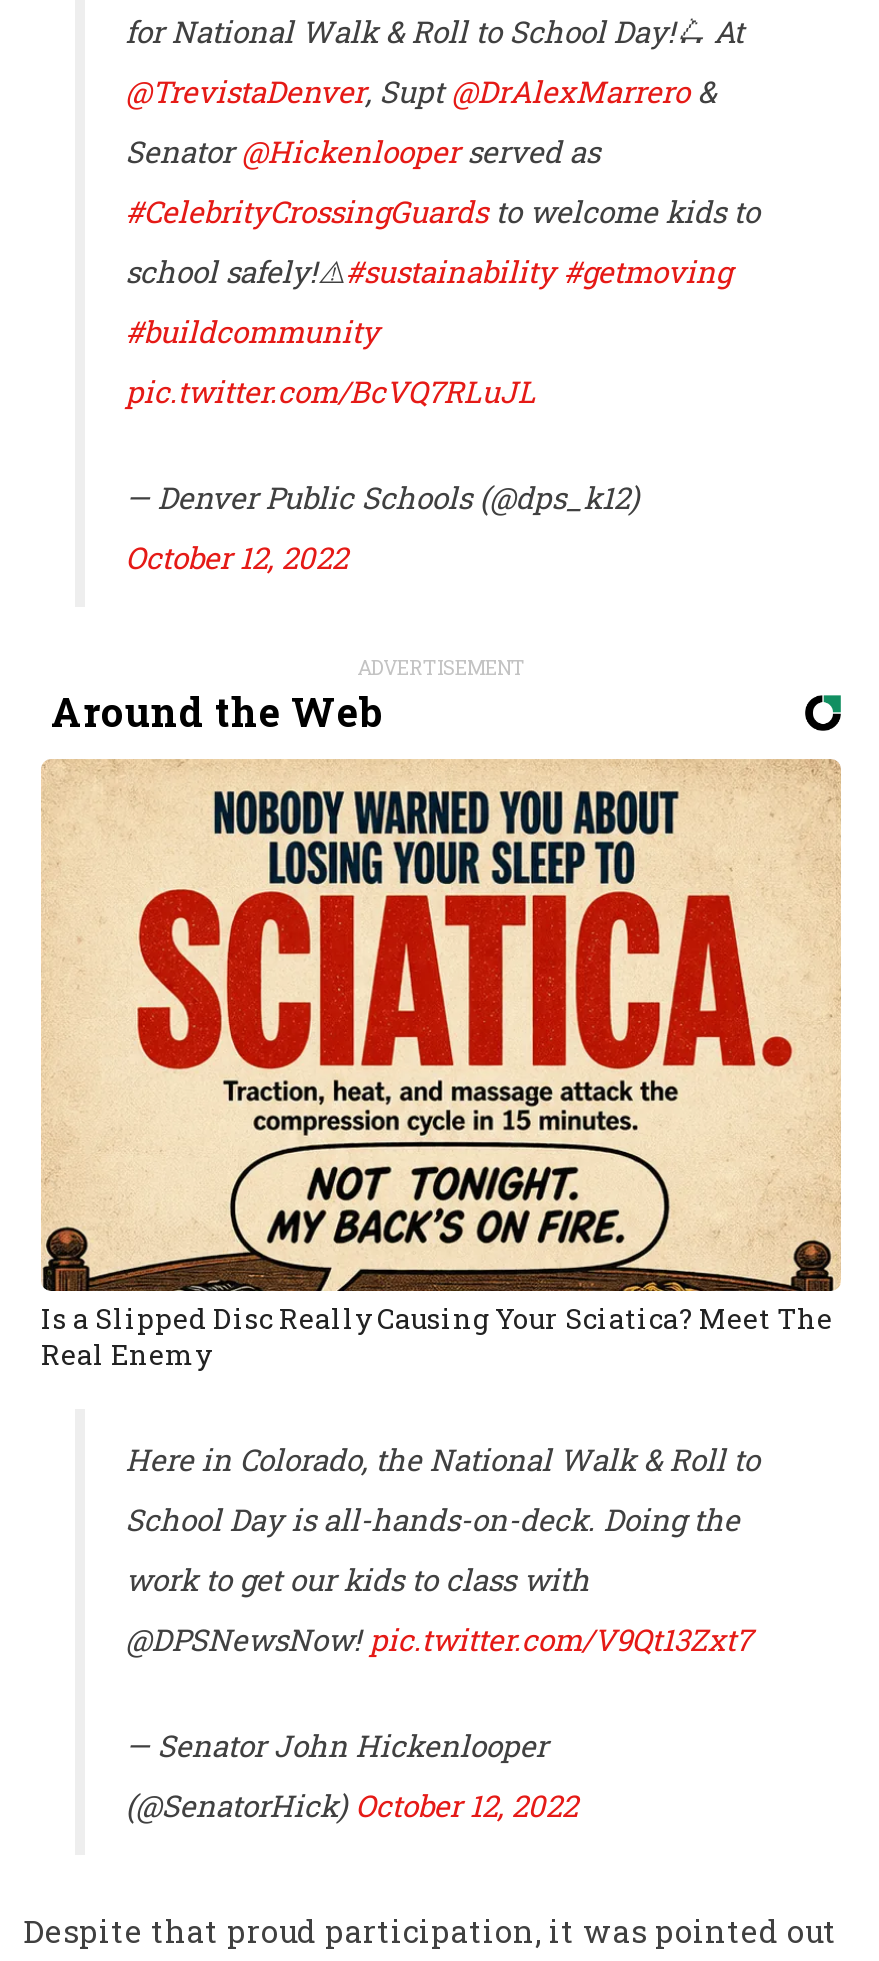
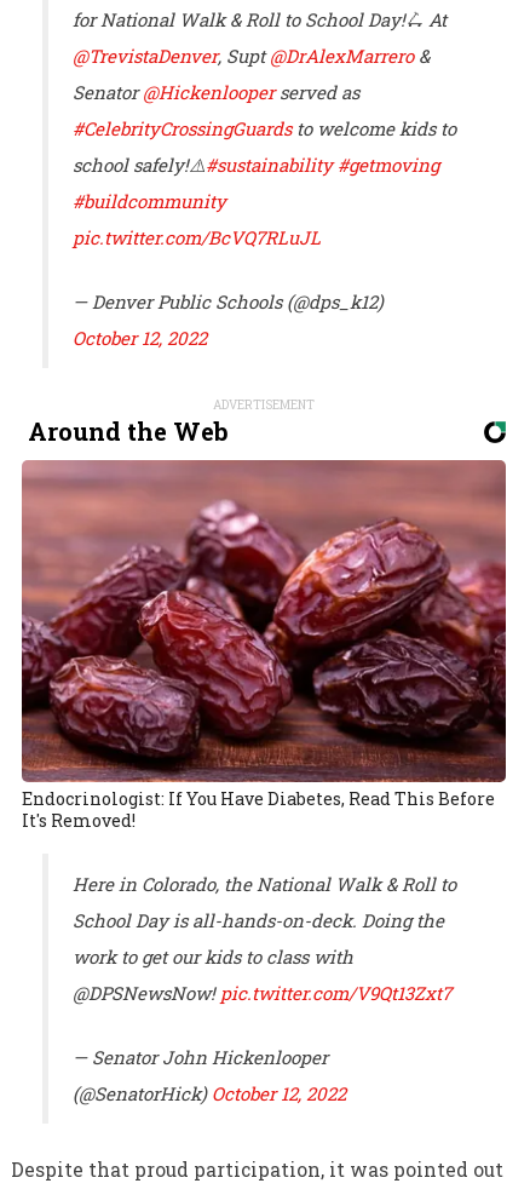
[41,759,841,1373] [image] | Is a Slipped Disc Really Causing Your Sciatica? Meet The | Real Enemy -> [21,460,507,832] [image] | Endocrinologist: If You Have Diabetes, Read This Before | It's Removed!

